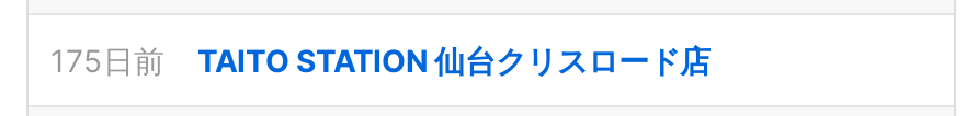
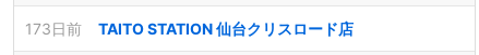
[50,42,711,79] 175日前 TAITO STATION 仙台クリスロード店 -> [25,19,354,38] 173日前 TAITO STATION 仙台クリスロード店

